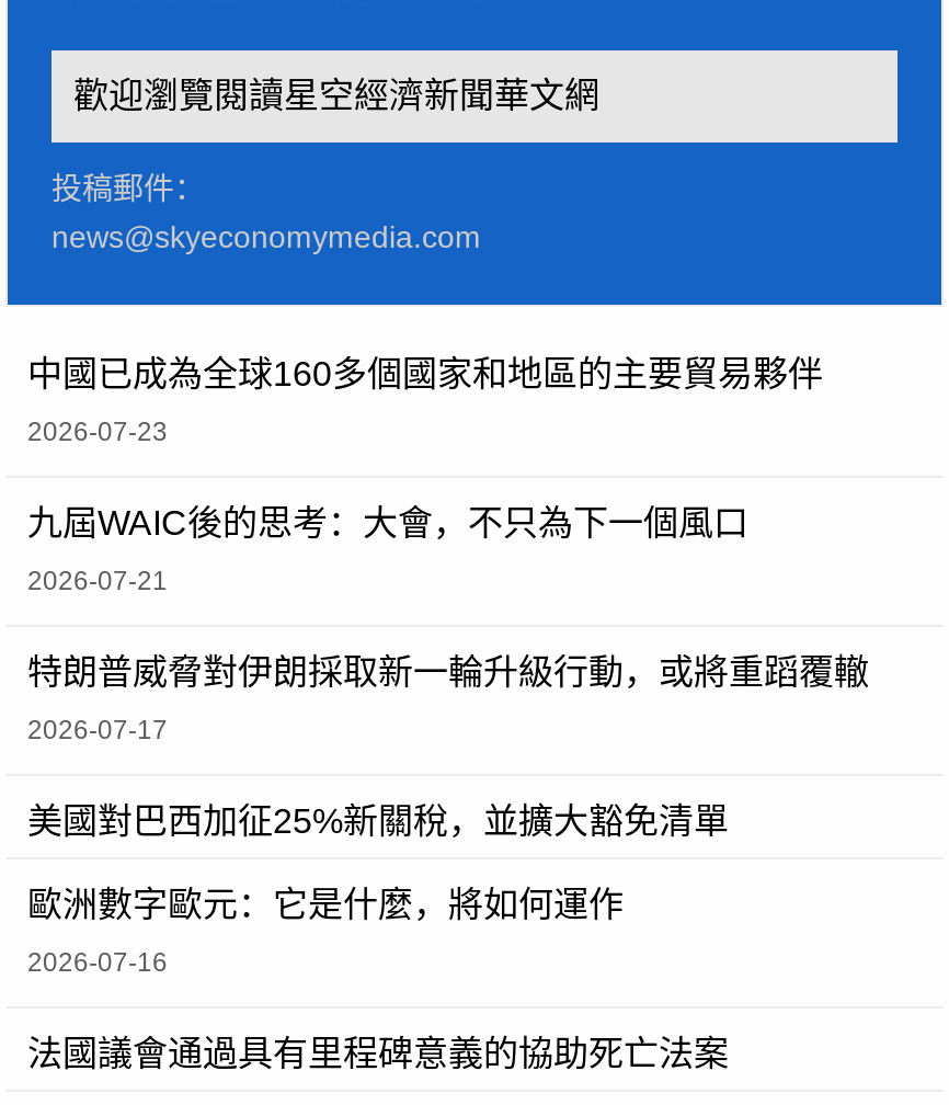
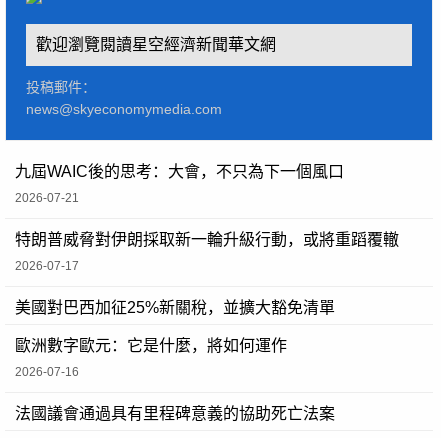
[27,356,823,449] 中國已成為全球160多個國家和地區的主要貿易夥伴 | 2026-07-23 -> none

